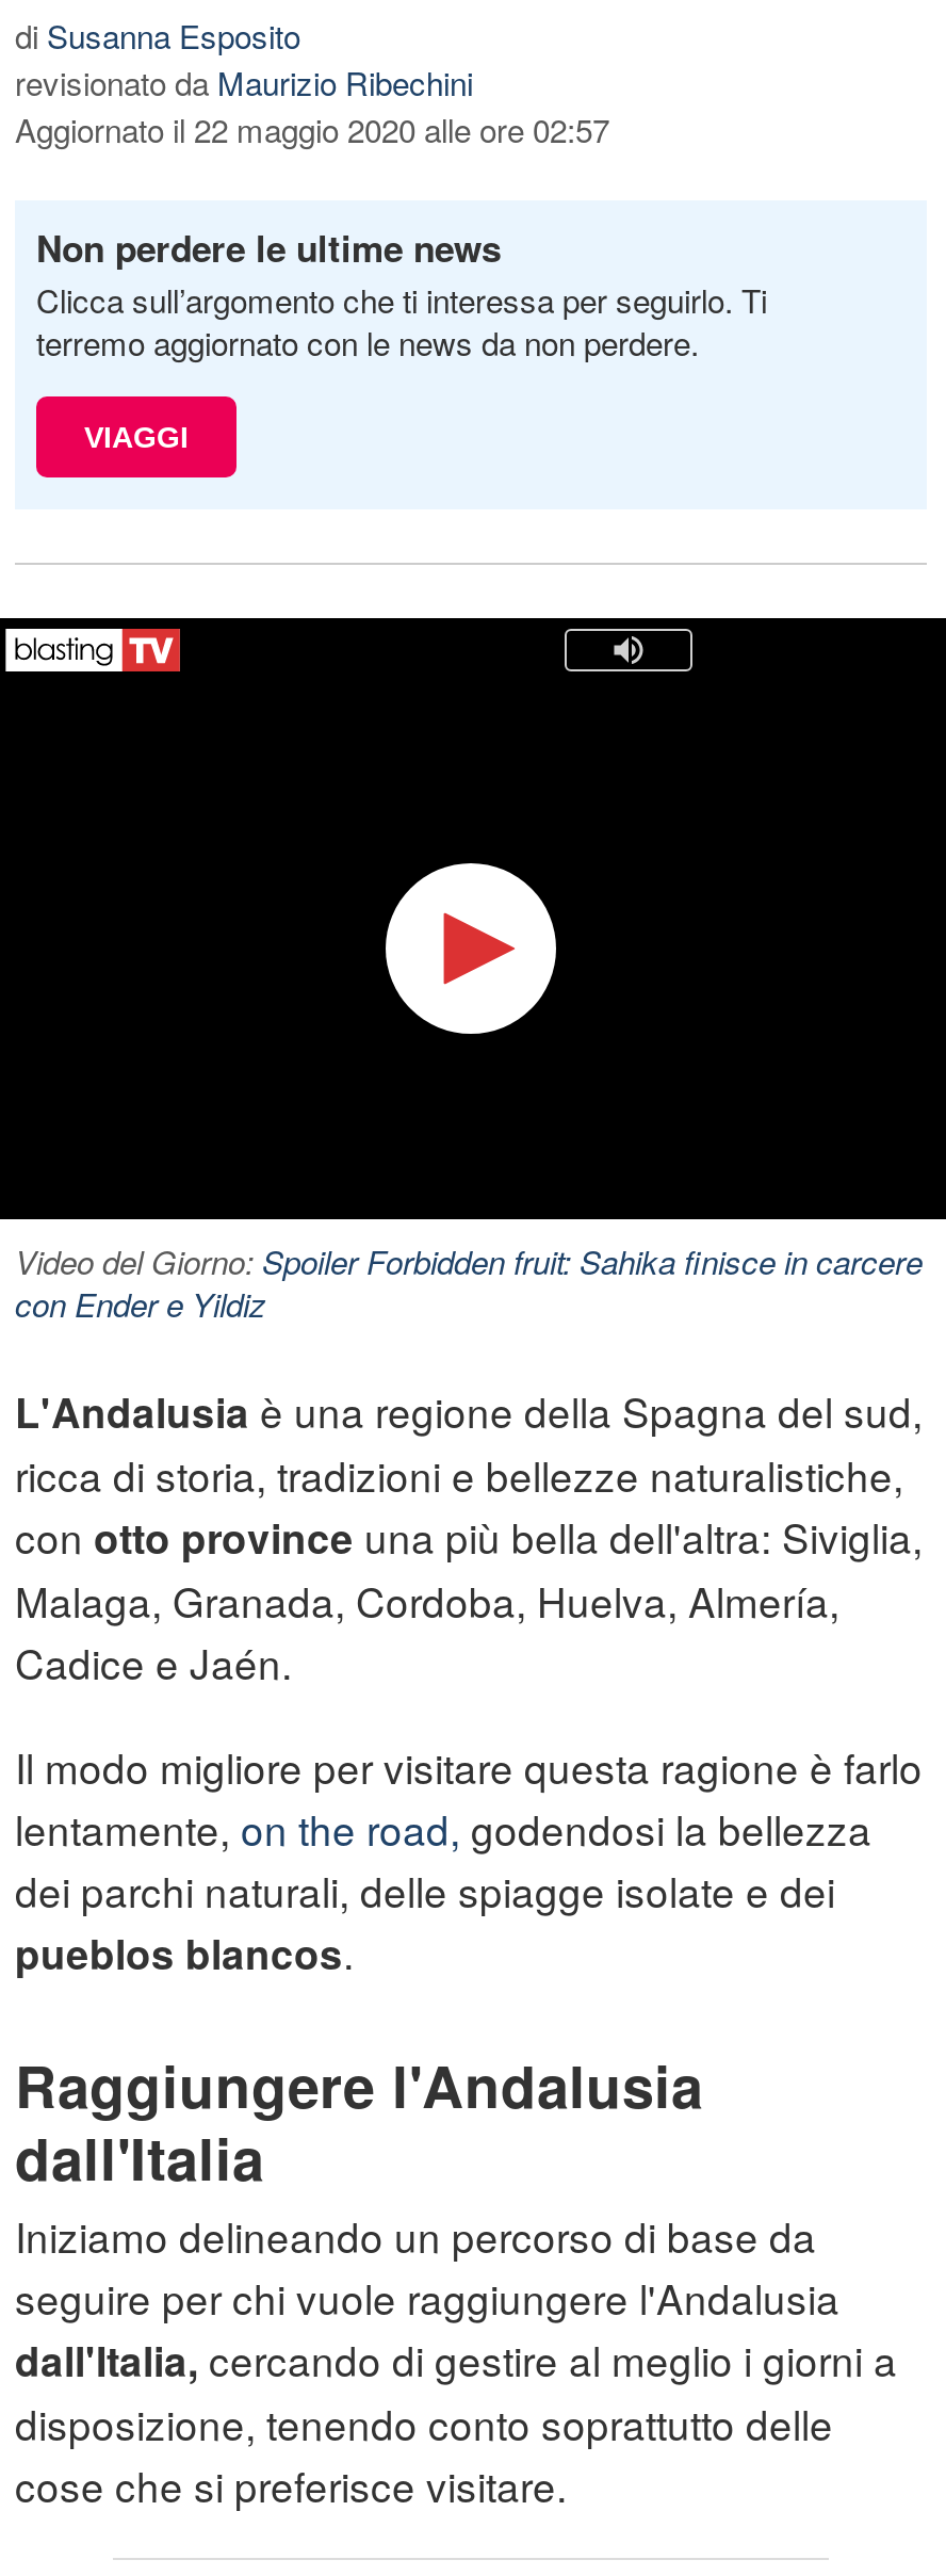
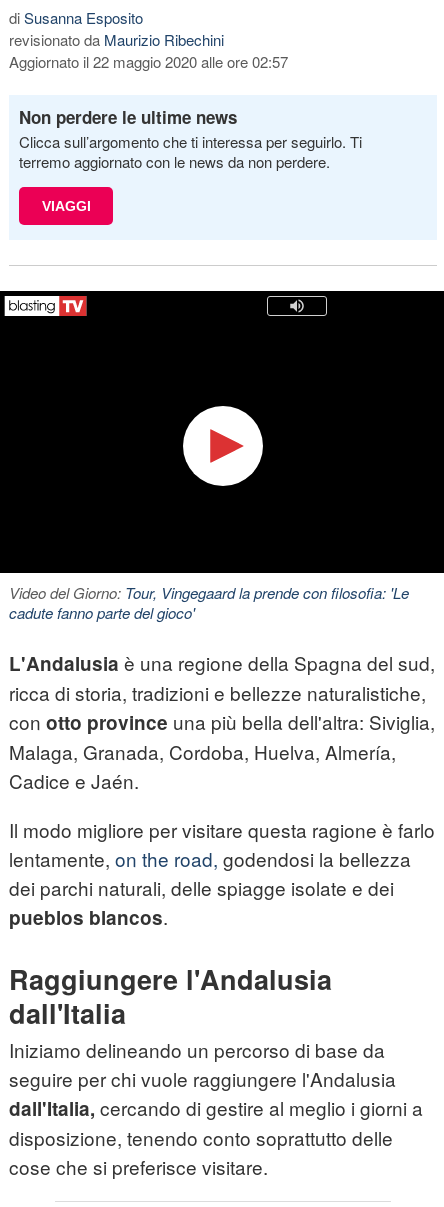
[15,1239,923,1326] Video del Giorno: Spoiler Forbidden fruit: Sahika finisce in carcere | con Ender e Yildiz -> [9,582,409,623] Video del Giorno: Tour, Vingegaard la prende con filosofia: 'Le | cadute fanno parte del gioco'

